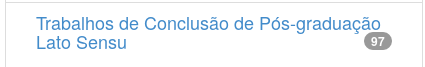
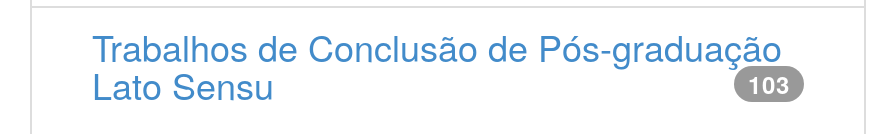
[371,32,385,50] 97 -> [748,66,790,102] 103

